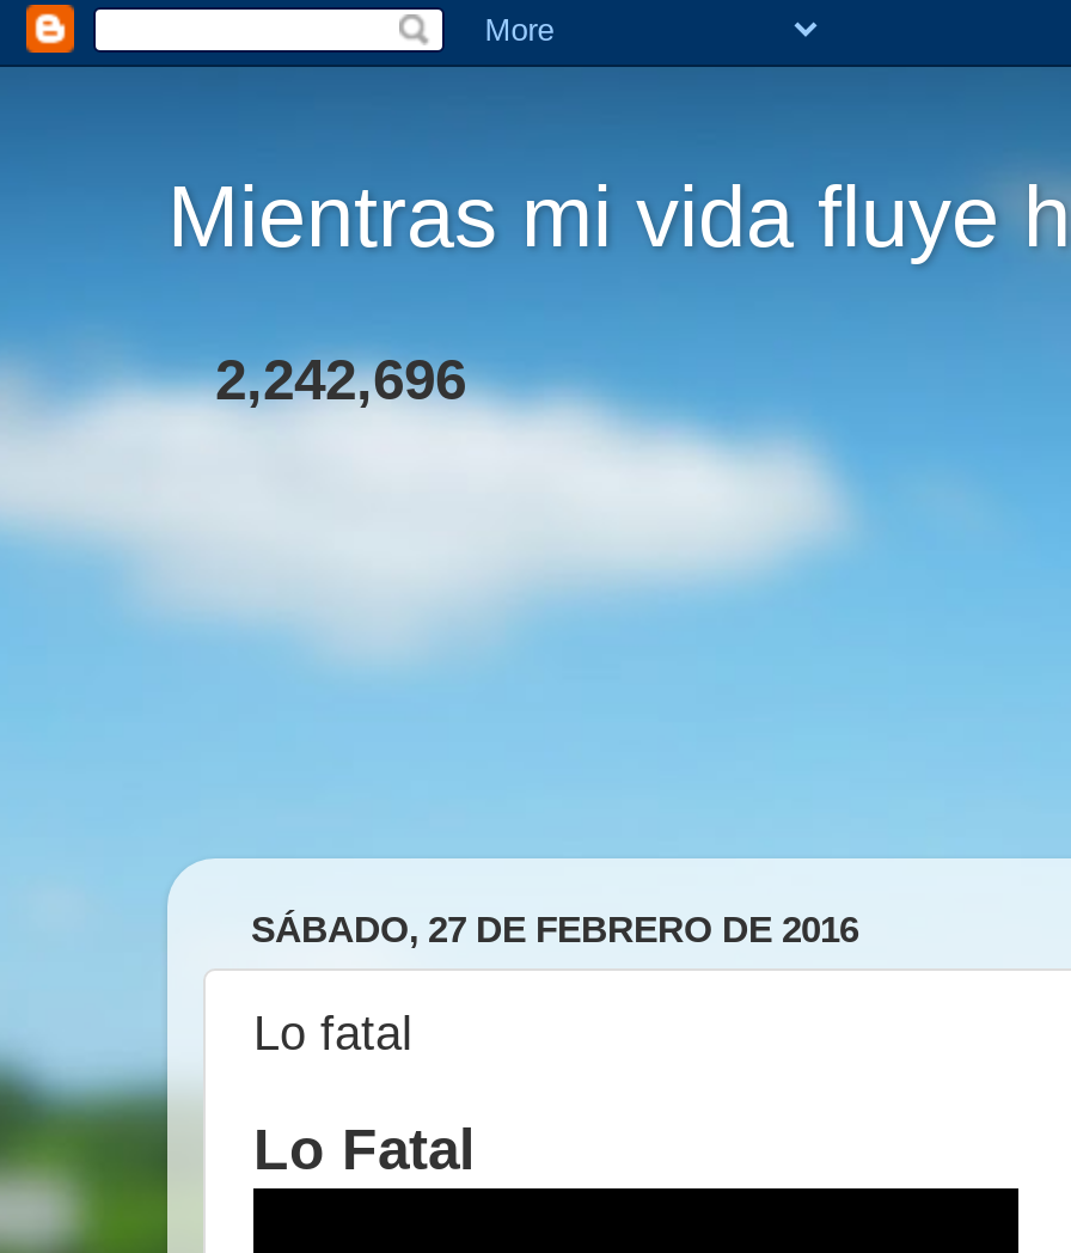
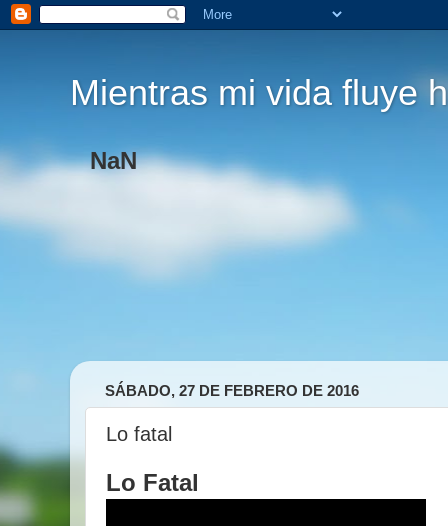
[215,346,466,411] 2,242,696 -> [90,147,137,174] NaN

